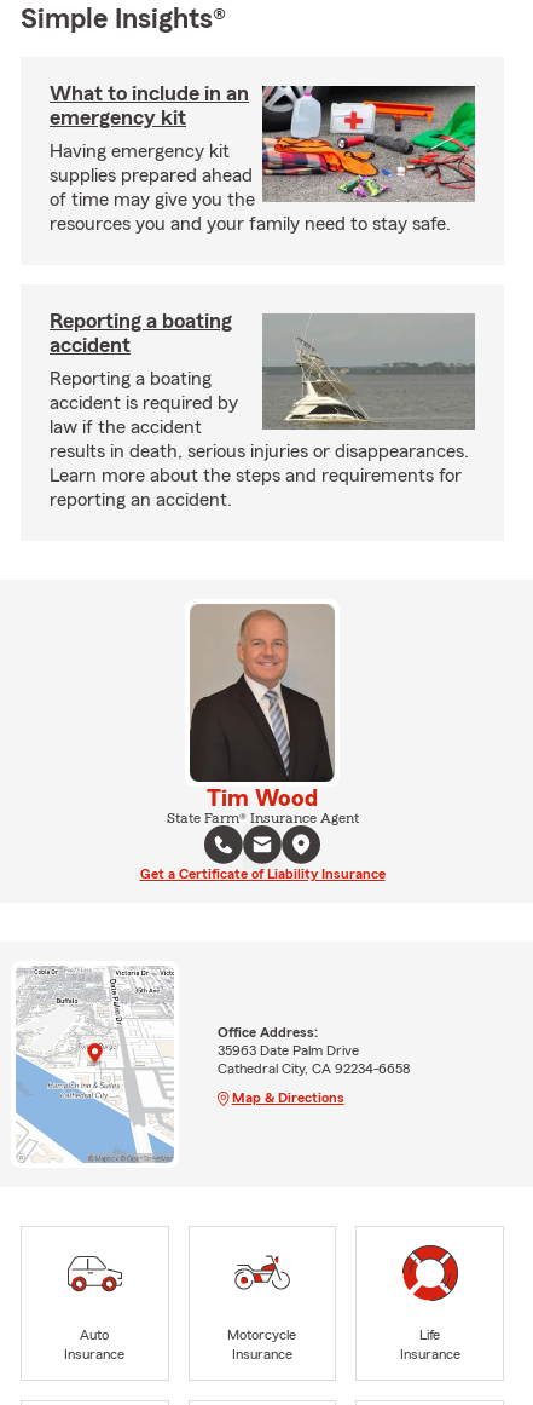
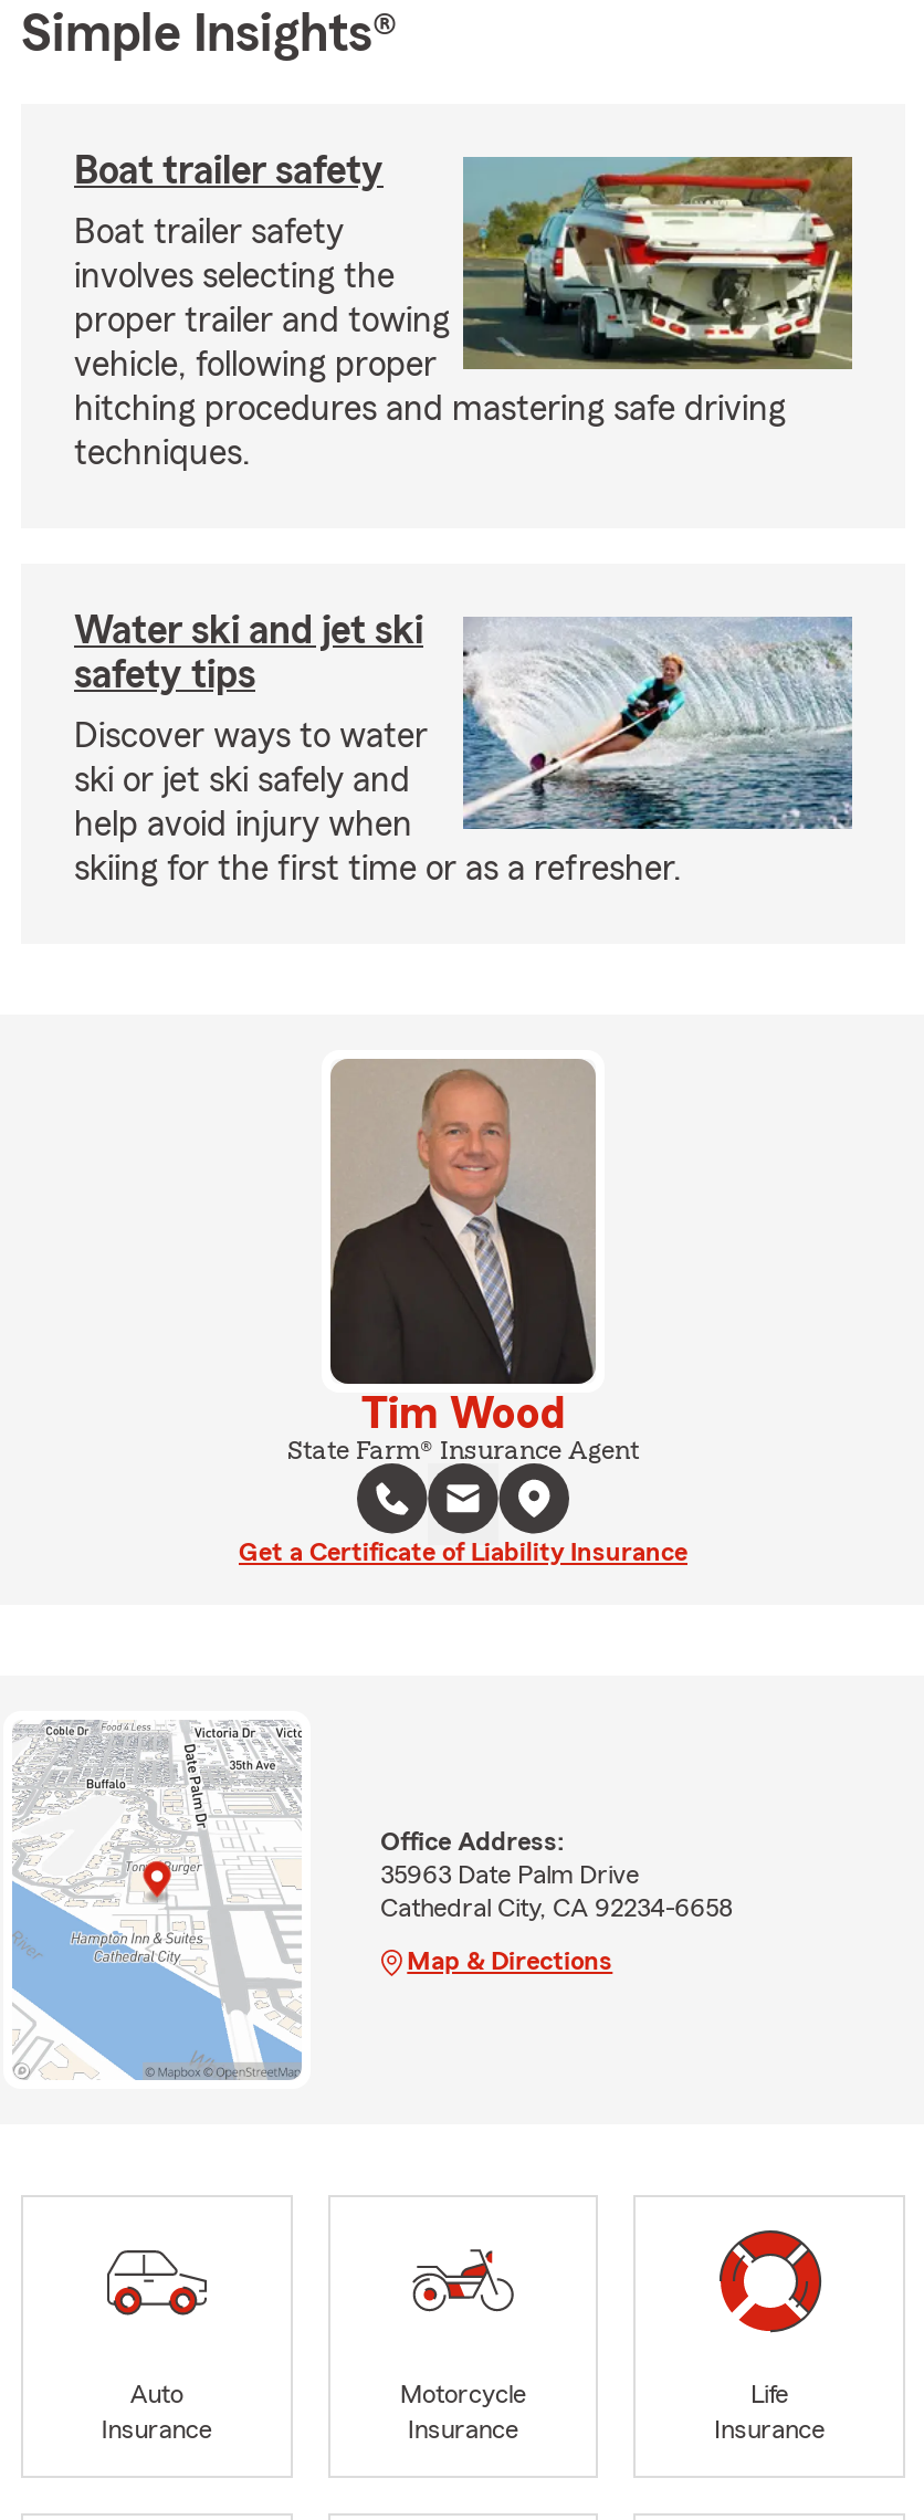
[50,82,249,128] What to include in an | emergency kit -> [74,150,384,190] Boat trailer safety
[50,85,476,234] [image] | Having emergency kit | supplies prepared ahead | of time may give you the | resources you and your family need to stay safe. -> [74,155,854,471] [image] | Boat trailer safety | involves selecting the | proper trailer and towing | vehicle, following proper | hitching procedures and mastering safe driving | techniques.
[50,310,232,356] Reporting a boating | accident -> [74,610,423,694] Water ski and jet ski | safety tips
[50,313,475,509] [image] | Reporting a boating | accident is required by | law if the accident | results in death, serious injuries or disappearances. | Learn more about the steps and requirements for | reporting an accident. -> [74,575,852,886] [image] | Discover ways to water | ski or jet ski safely and | help avoid injury when | skiing for the first time or as a refresher.

